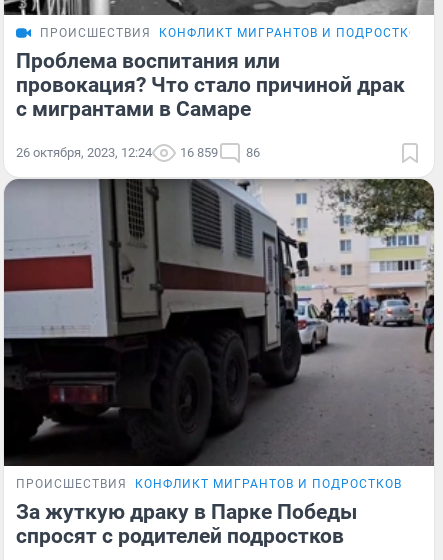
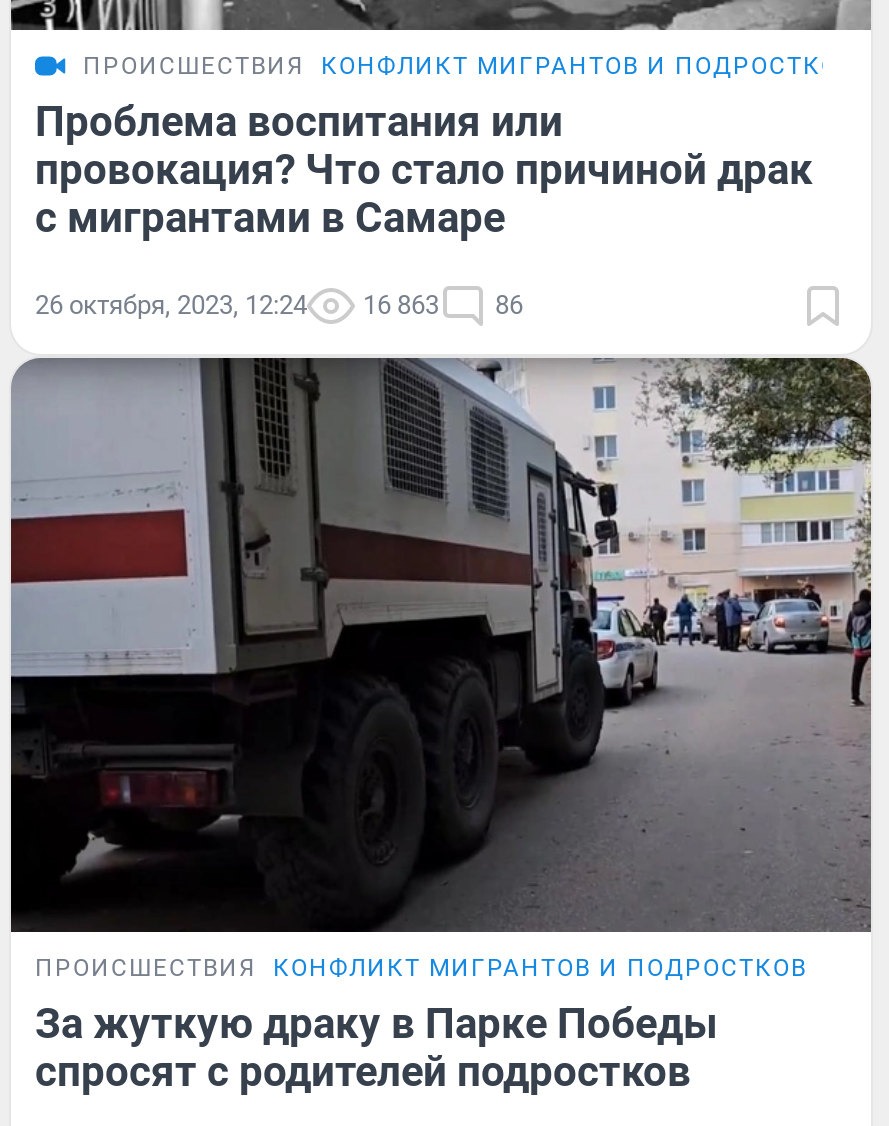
[16,145,260,160] 26 октября, 2023, 12:24 16 859 86 -> [35,291,523,321] 26 октября, 2023, 12:24 16 863 86

